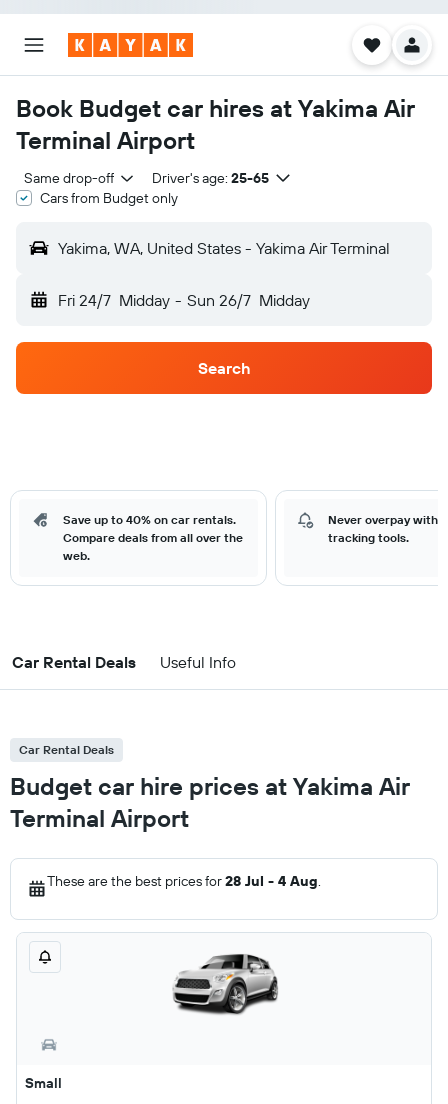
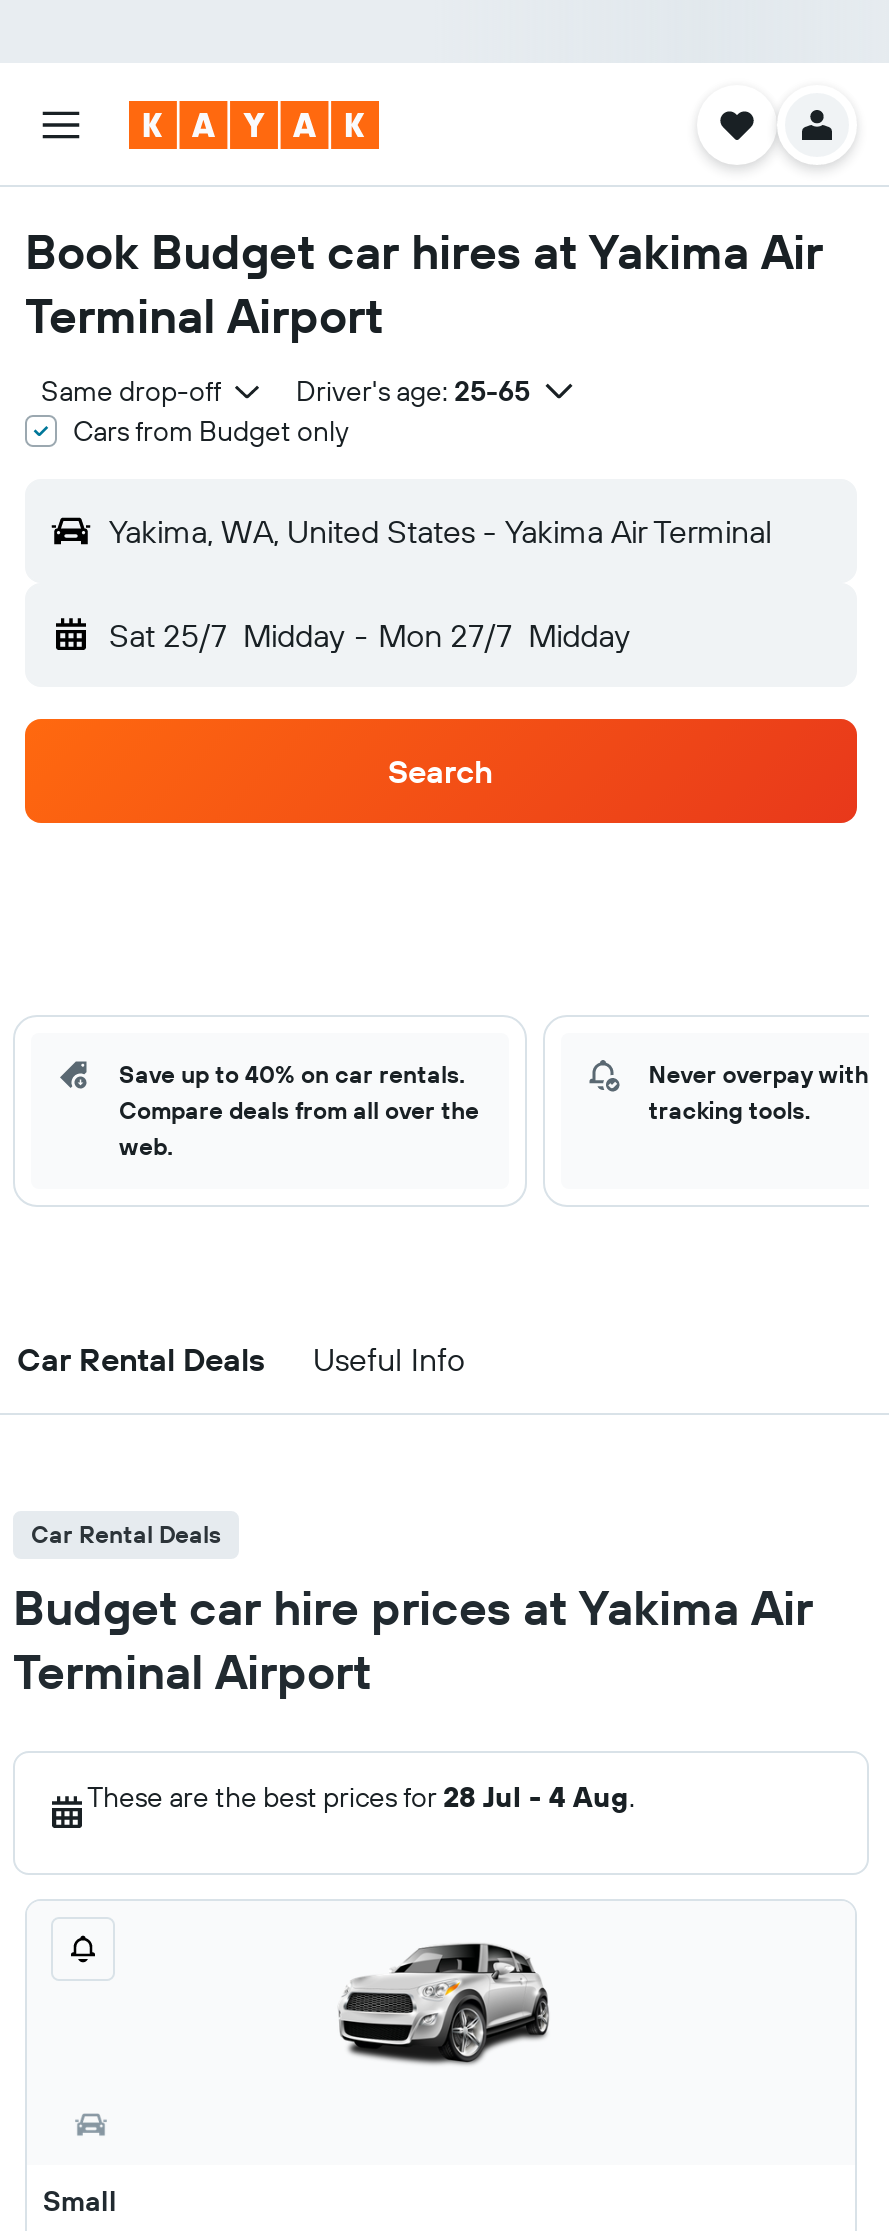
[58,290,310,310] Fri 24/7 Midday - Sun 26/7 Midday -> [109,615,630,655] Sat 25/7 Midday - Mon 27/7 Midday

